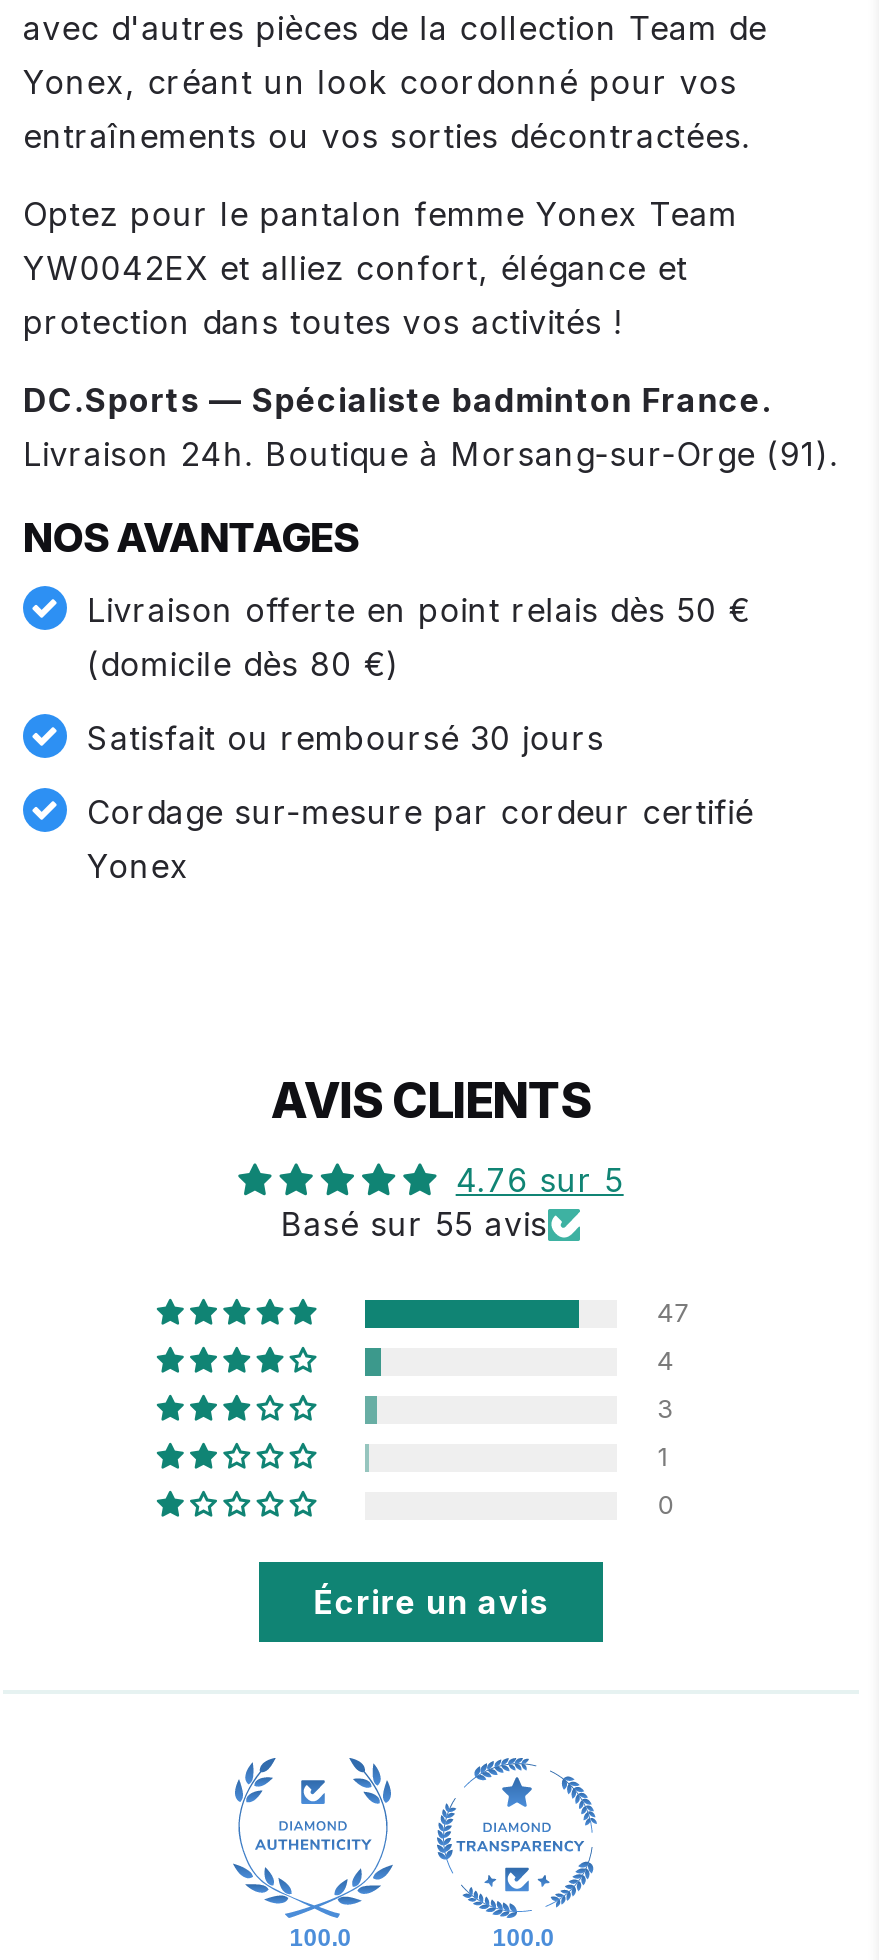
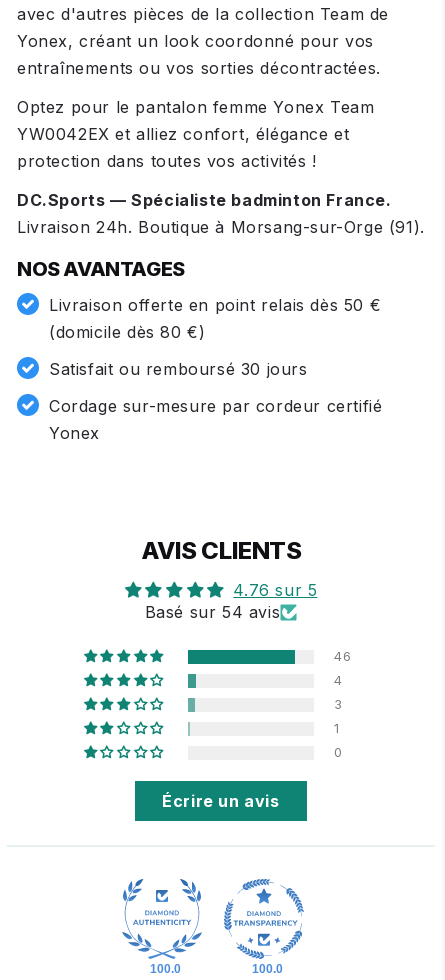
[280,1204,548,1244] Basé sur 55 avis -> [145,602,280,622] Basé sur 54 avis
[657,1297,692,1327] 47 -> [334,649,351,664] 46

